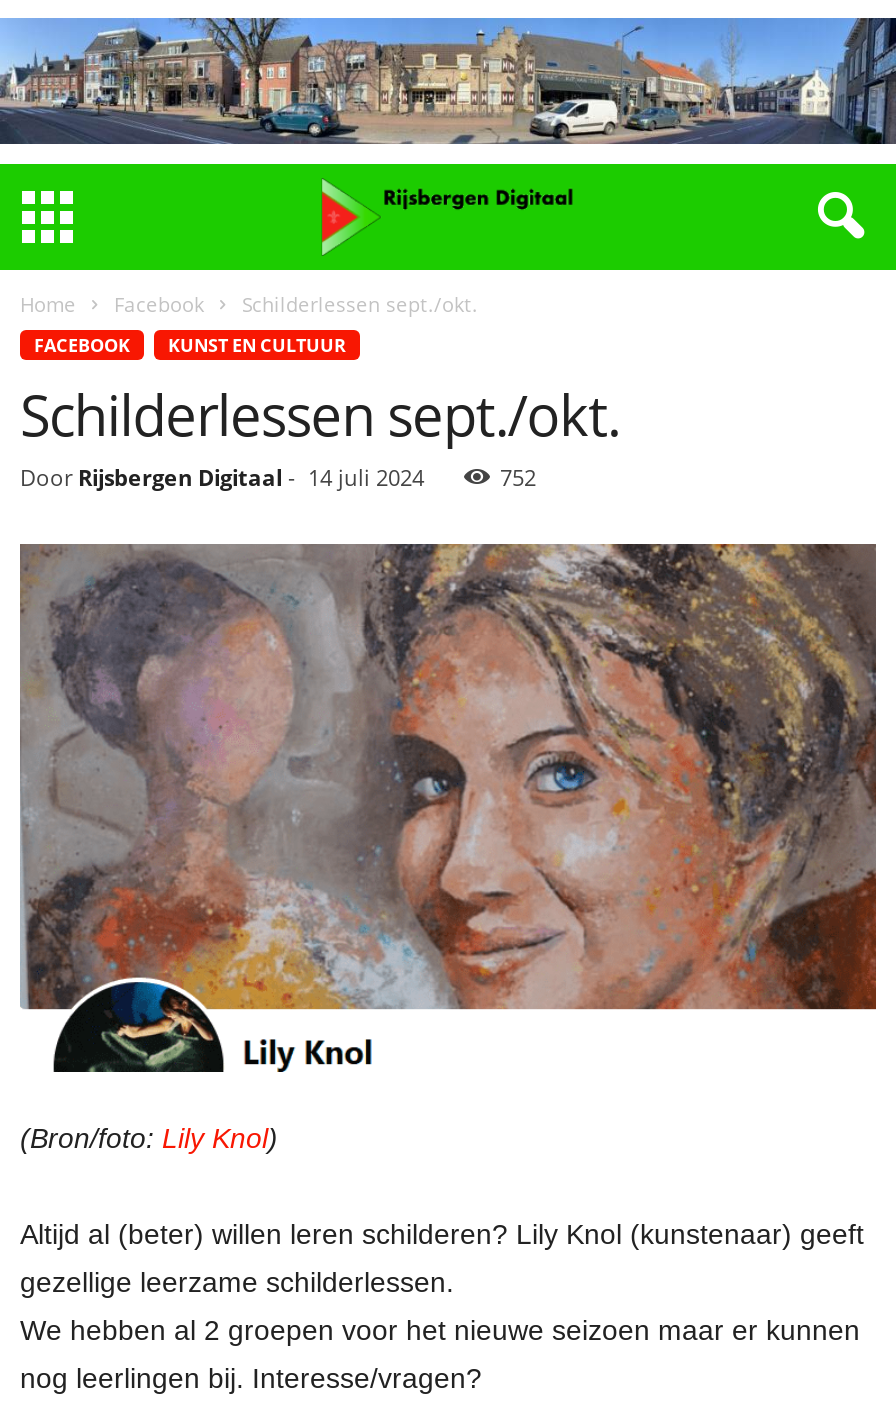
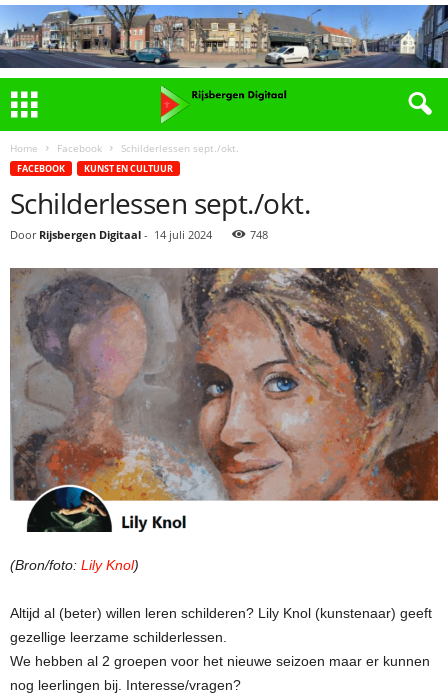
[500,462,536,492] 752 -> [250,227,268,242] 748

